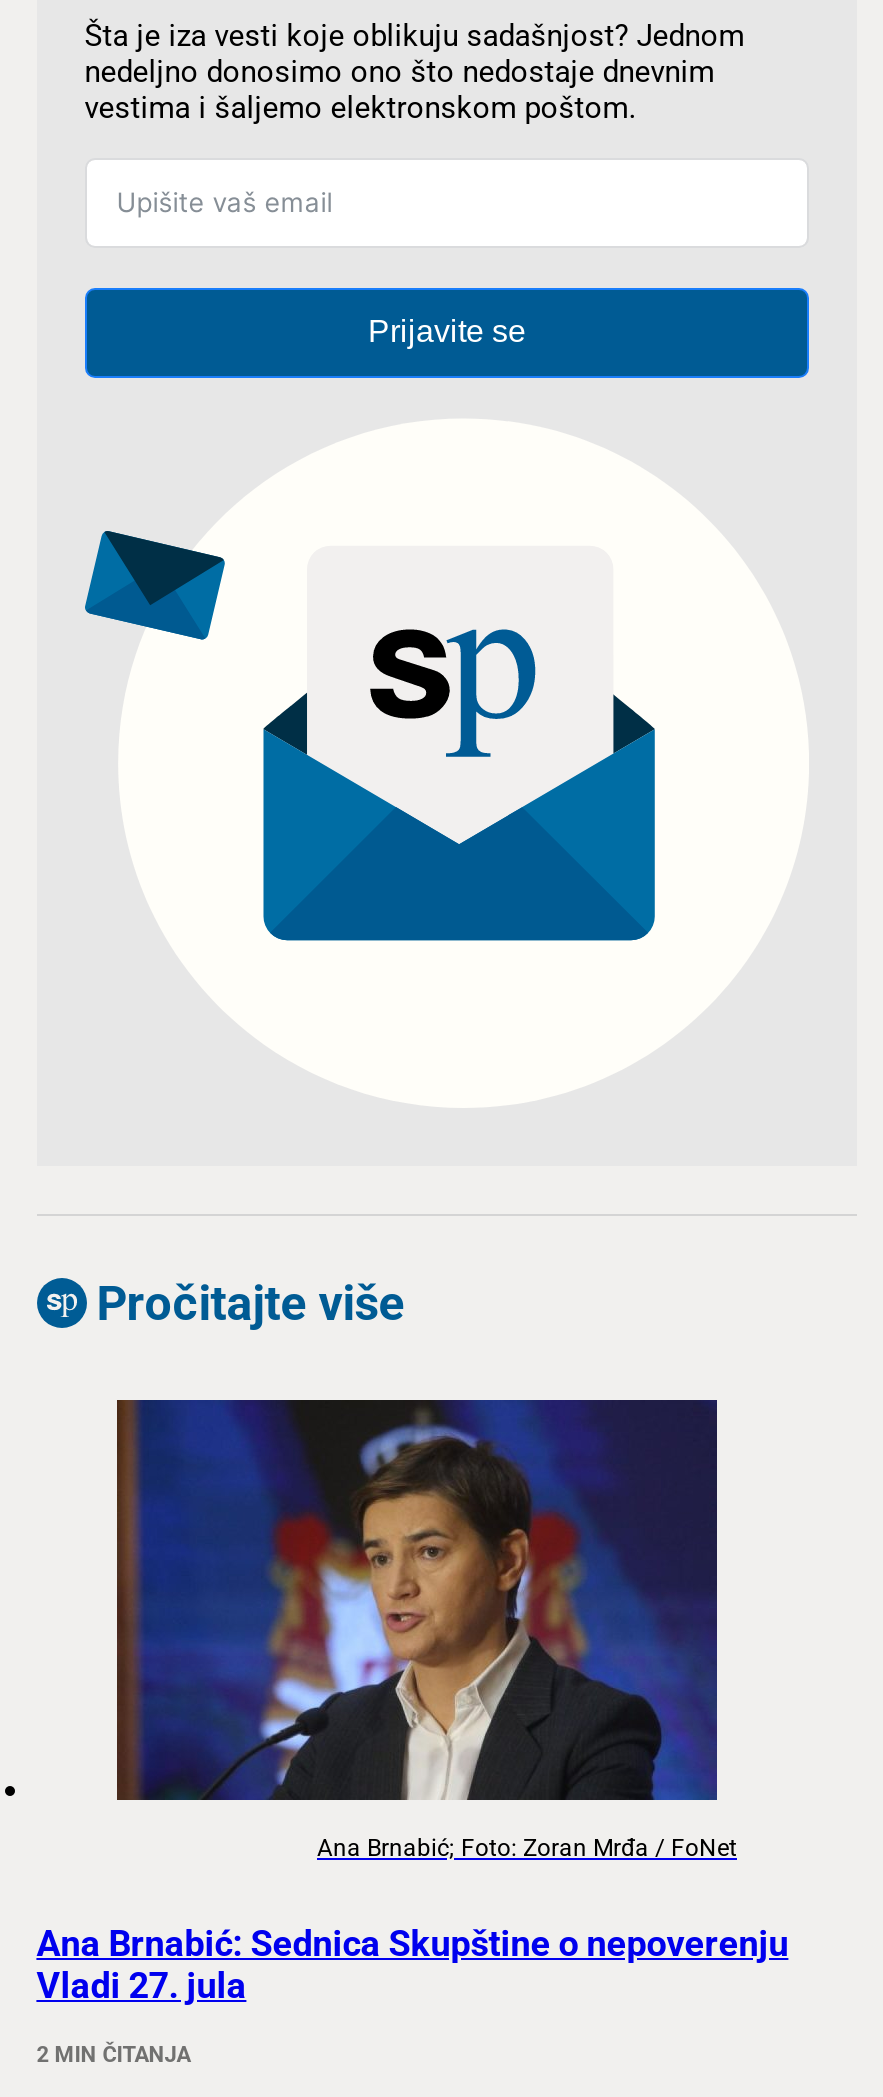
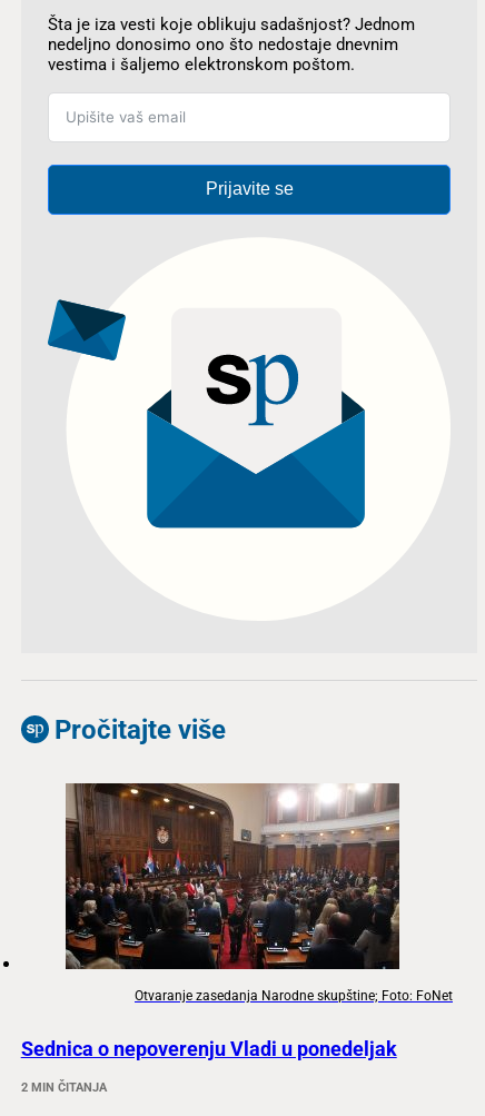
[115,1398,737,1861] [image] | Ana Brnabić; Foto: Zoran Mrđa / FoNet -> [66,782,453,1003] [image] | Otvaranje zasedanja Narodne skupštine; Foto: FoNet
[36,1922,788,2006] Ana Brnabić: Sednica Skupštine o nepoverenju | Vladi 27. jula -> [21,1037,397,1060] Sednica o nepoverenju Vladi u ponedeljak

